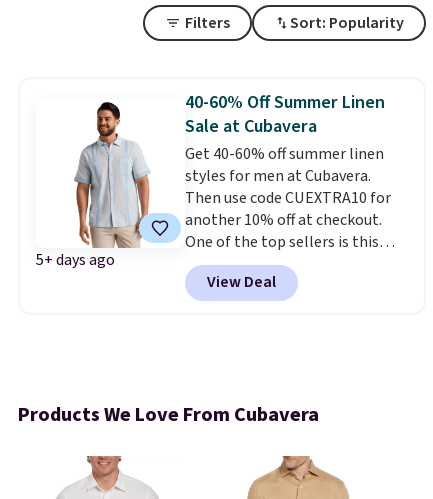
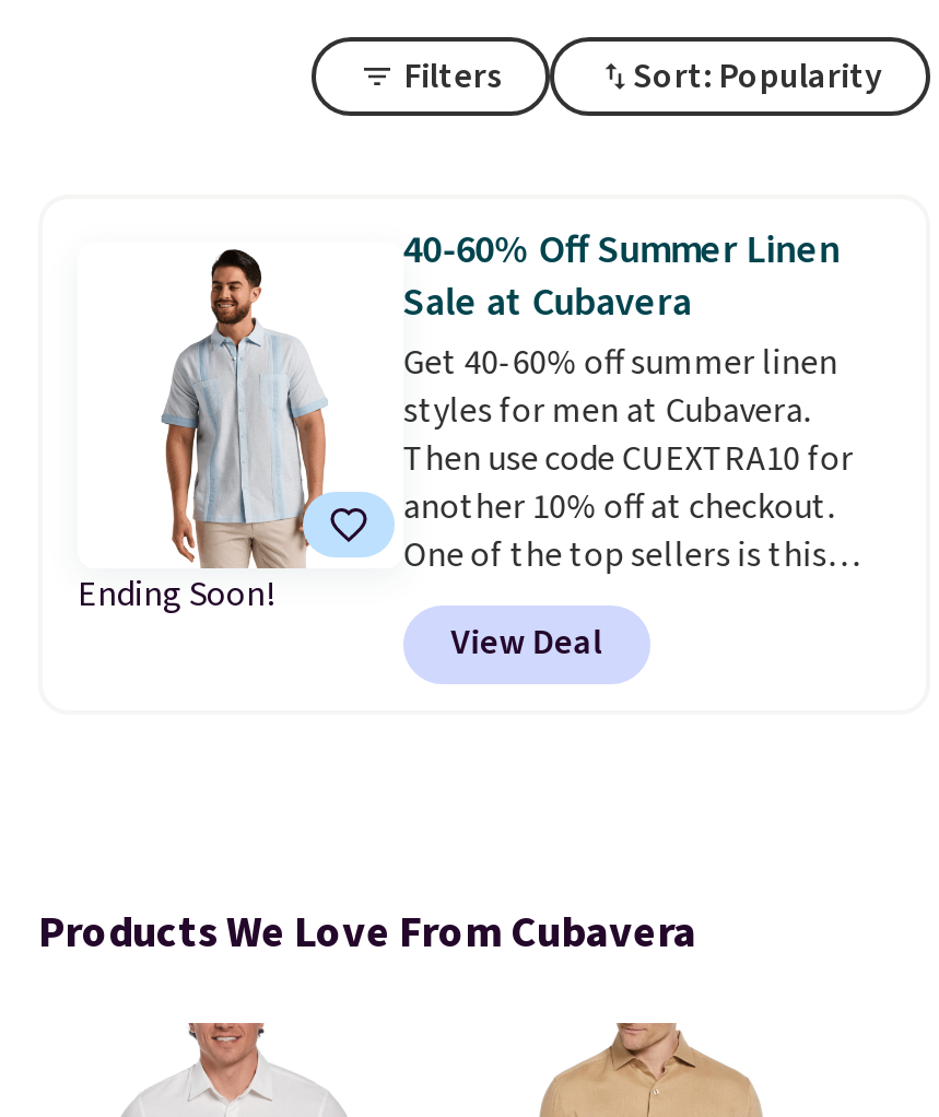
[36,249,115,271] 5+ days ago -> [78,570,274,618] Ending Soon!

